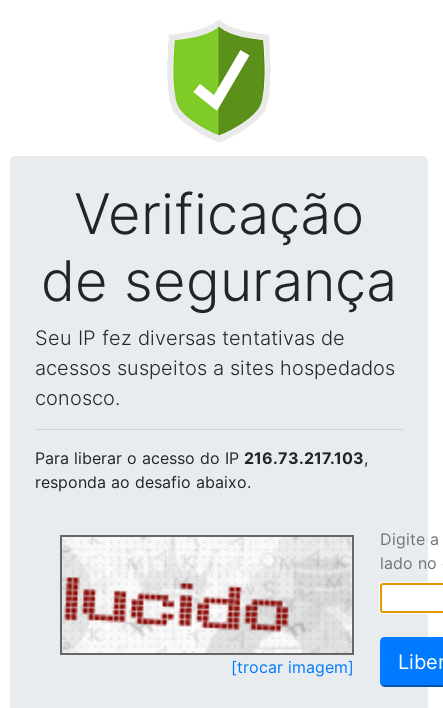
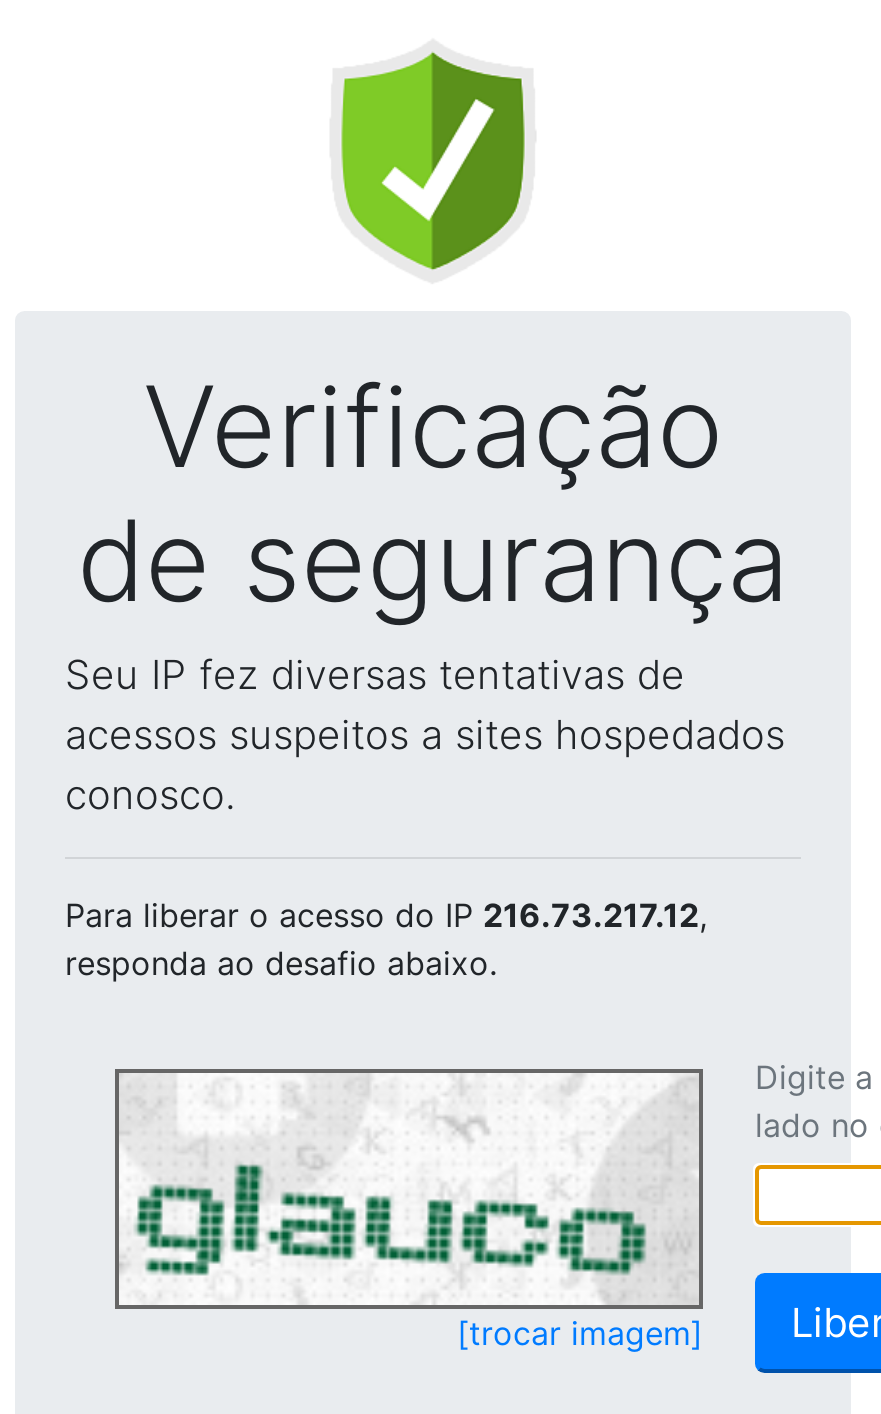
[35,448,368,468] Para liberar o acesso do IP 216.73.217.103, -> [65,895,707,935] Para liberar o acesso do IP 216.73.217.12,
[64,559,325,649] [image] -> [121,1087,647,1295] [image]

